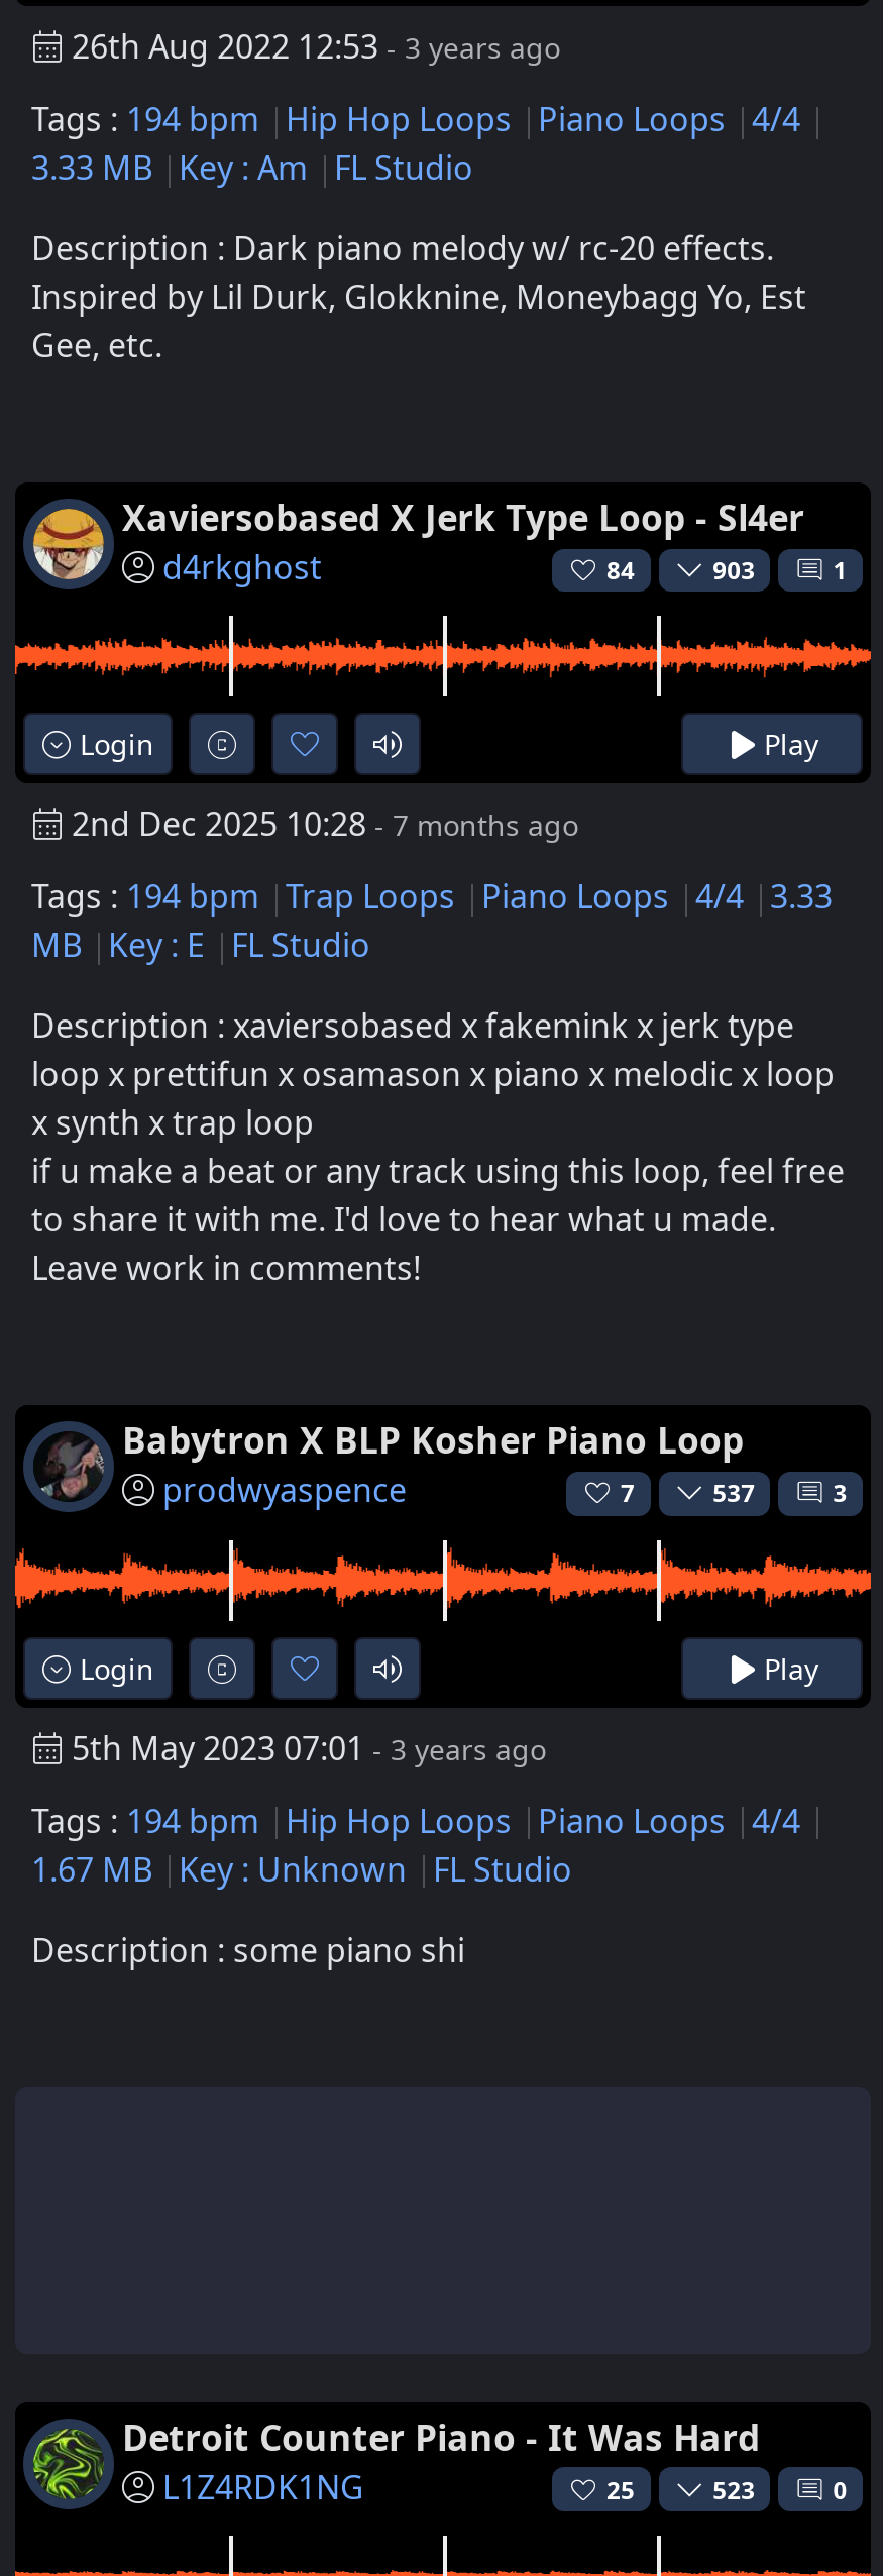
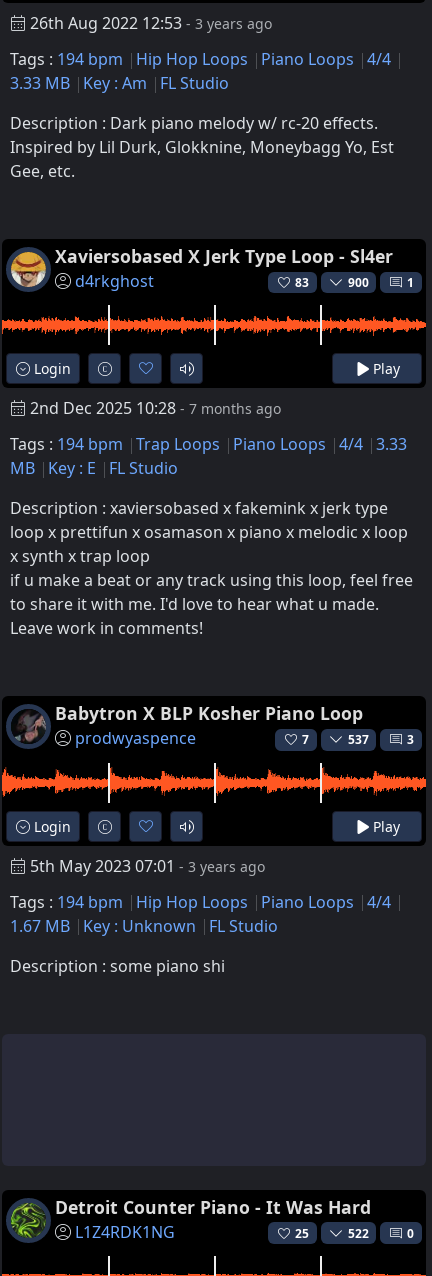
[606,553,635,588] 84 -> [295,274,309,291] 83
[713,553,755,588] 903 -> [348,274,369,291] 900
[713,2472,755,2506] 523 -> [348,1224,369,1241] 522

